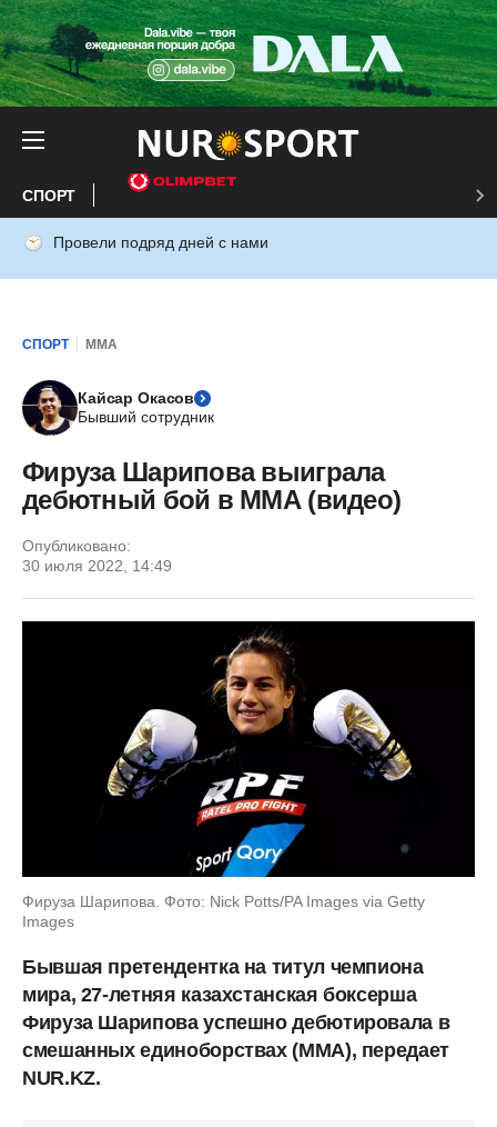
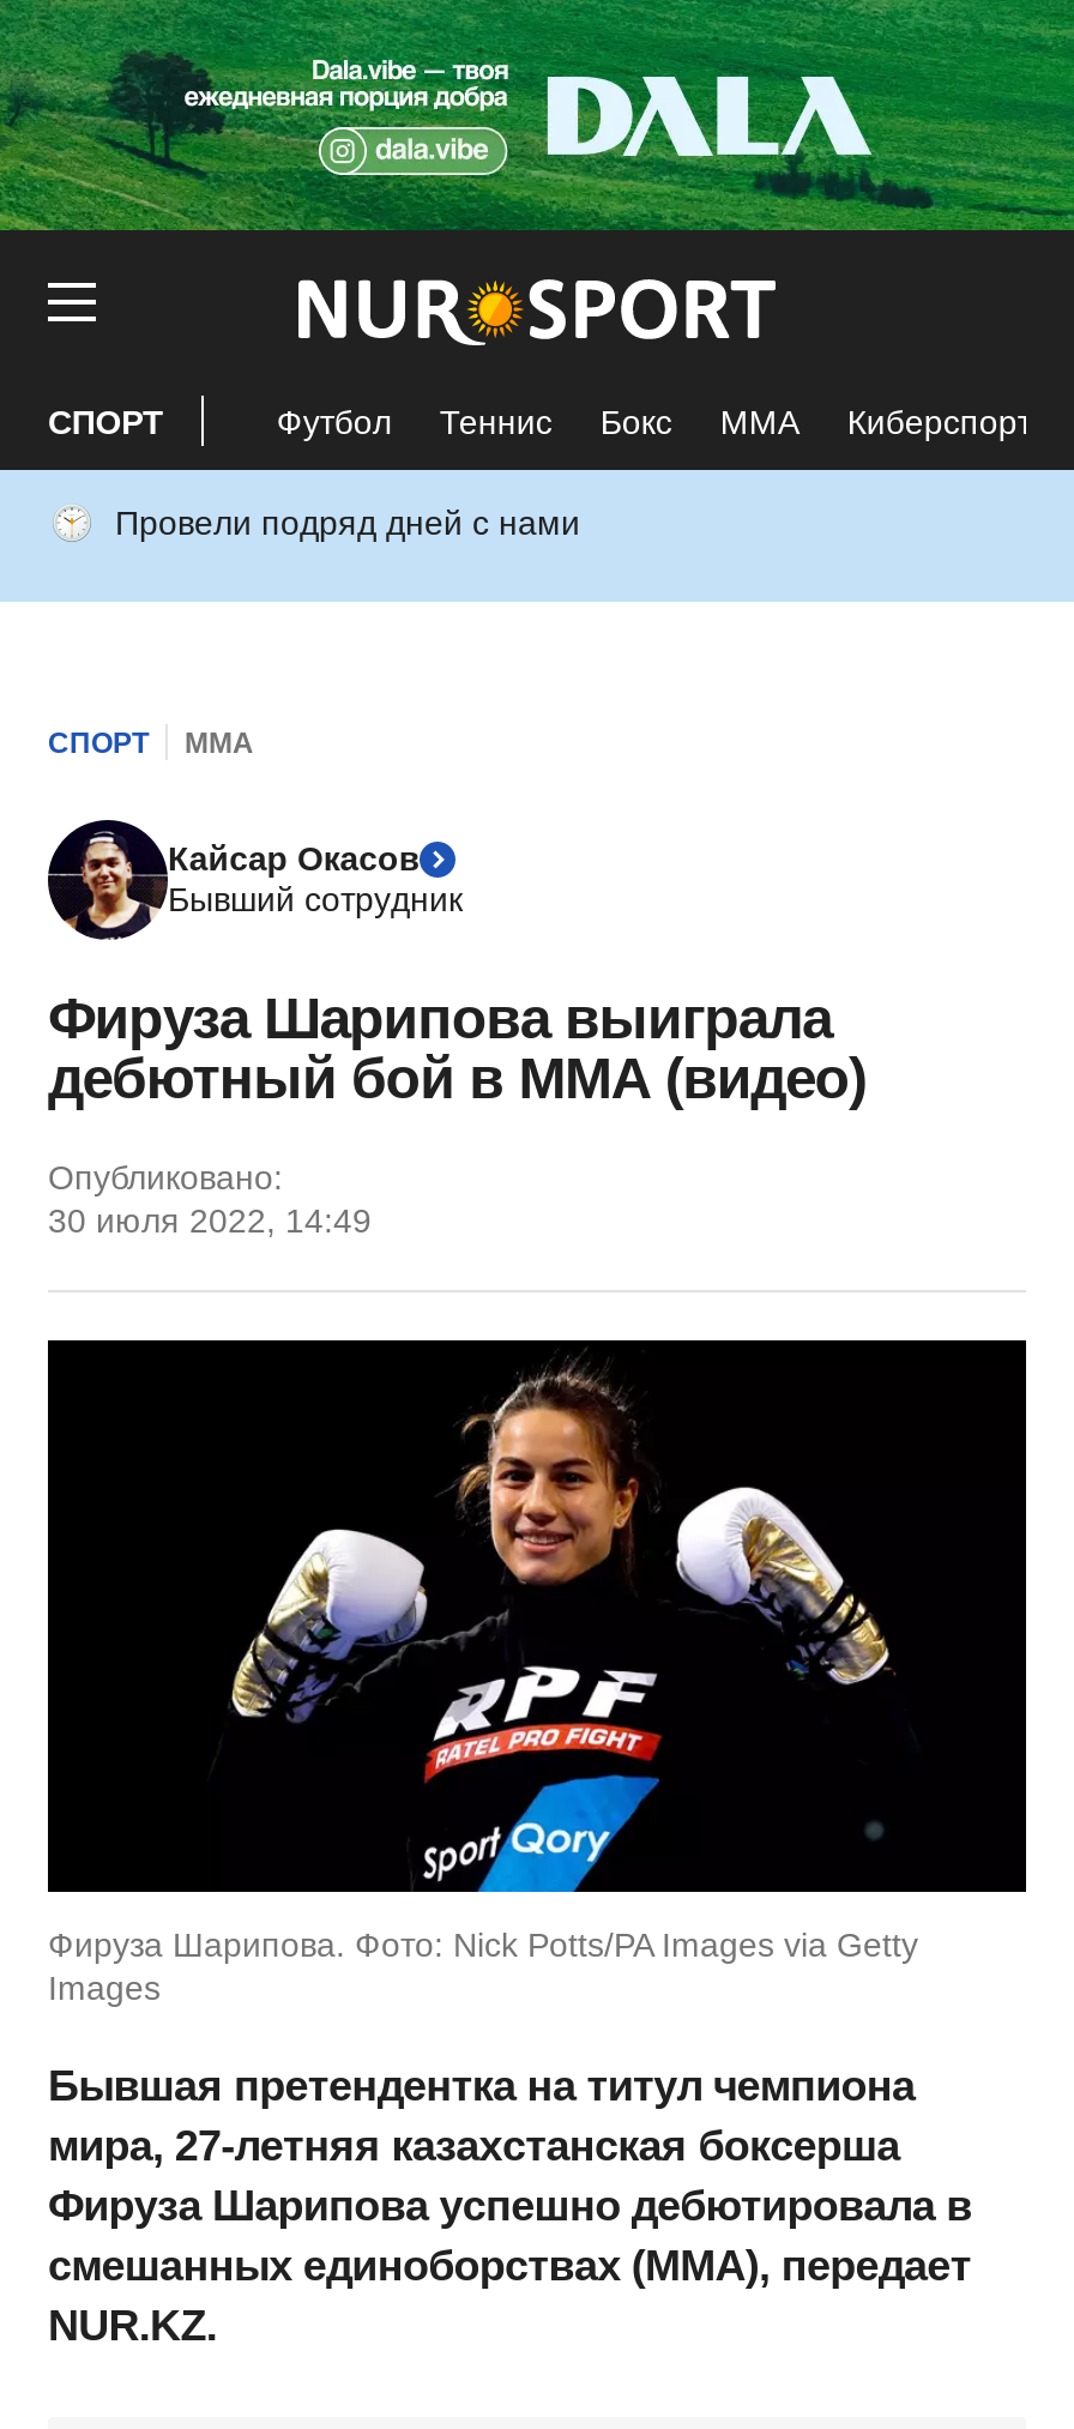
none -> [276,402,1032,440] Футбол | Теннис | Бокс | ММА | Киберспорт

